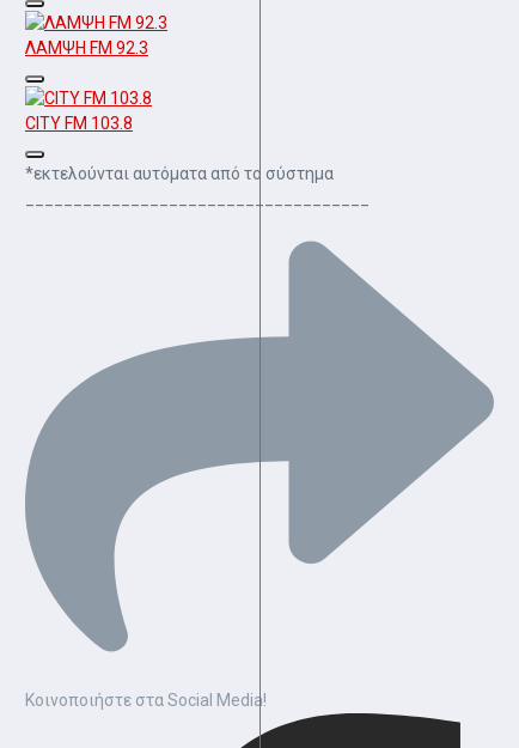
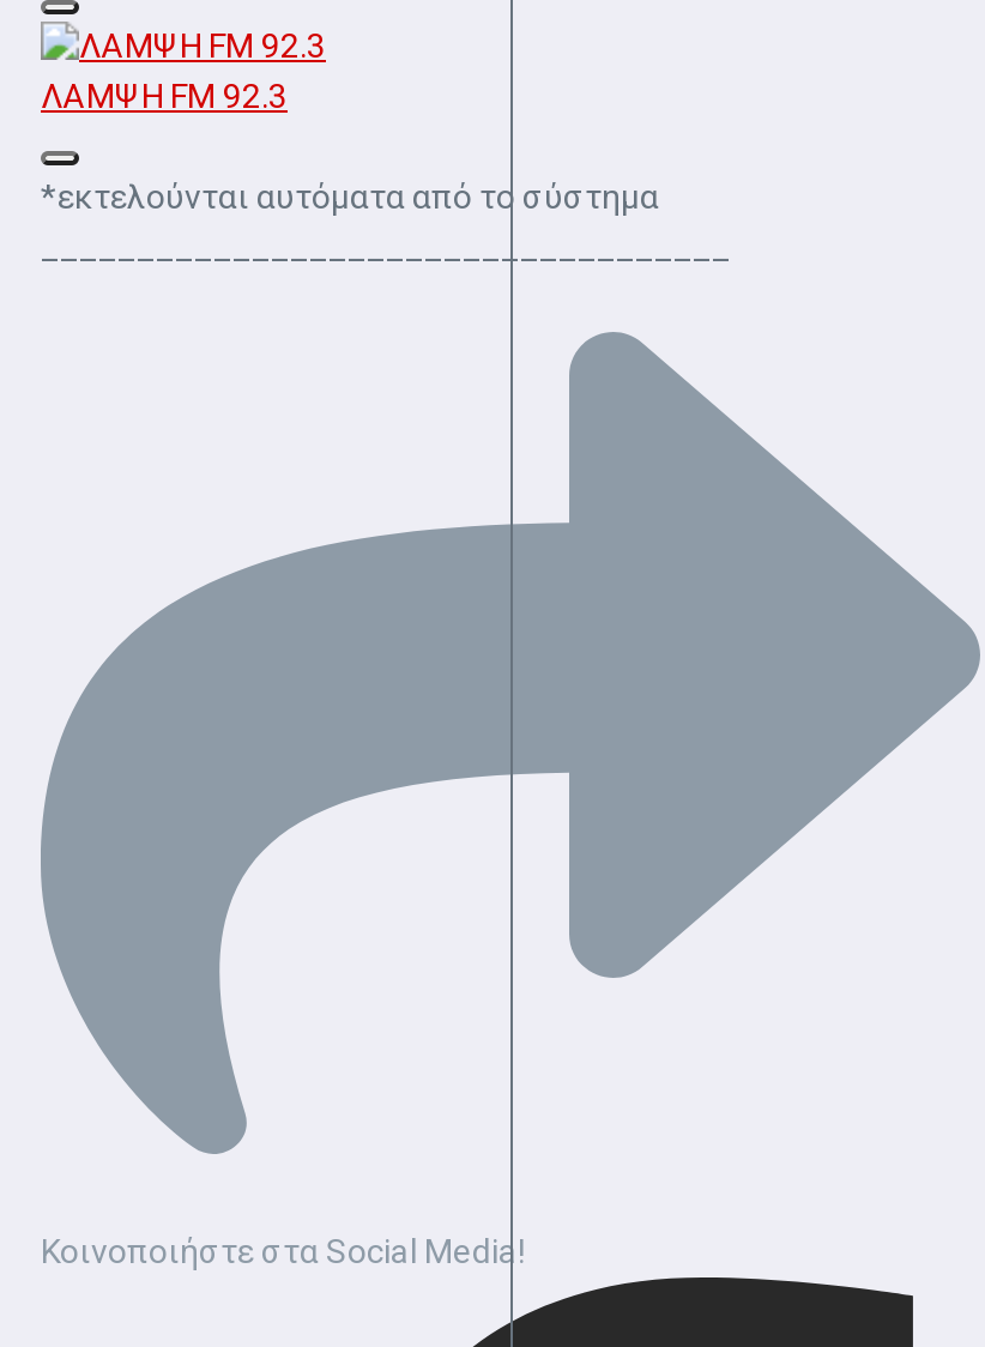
[25,114,133,133] CITY FM 103.8 -> none

